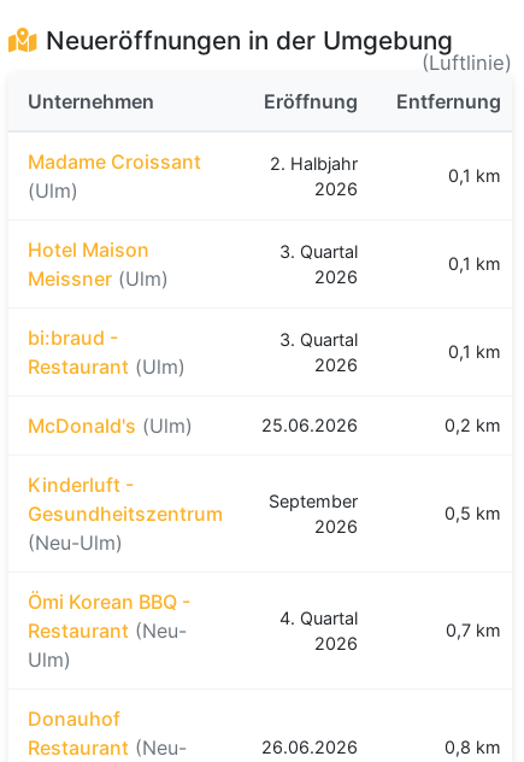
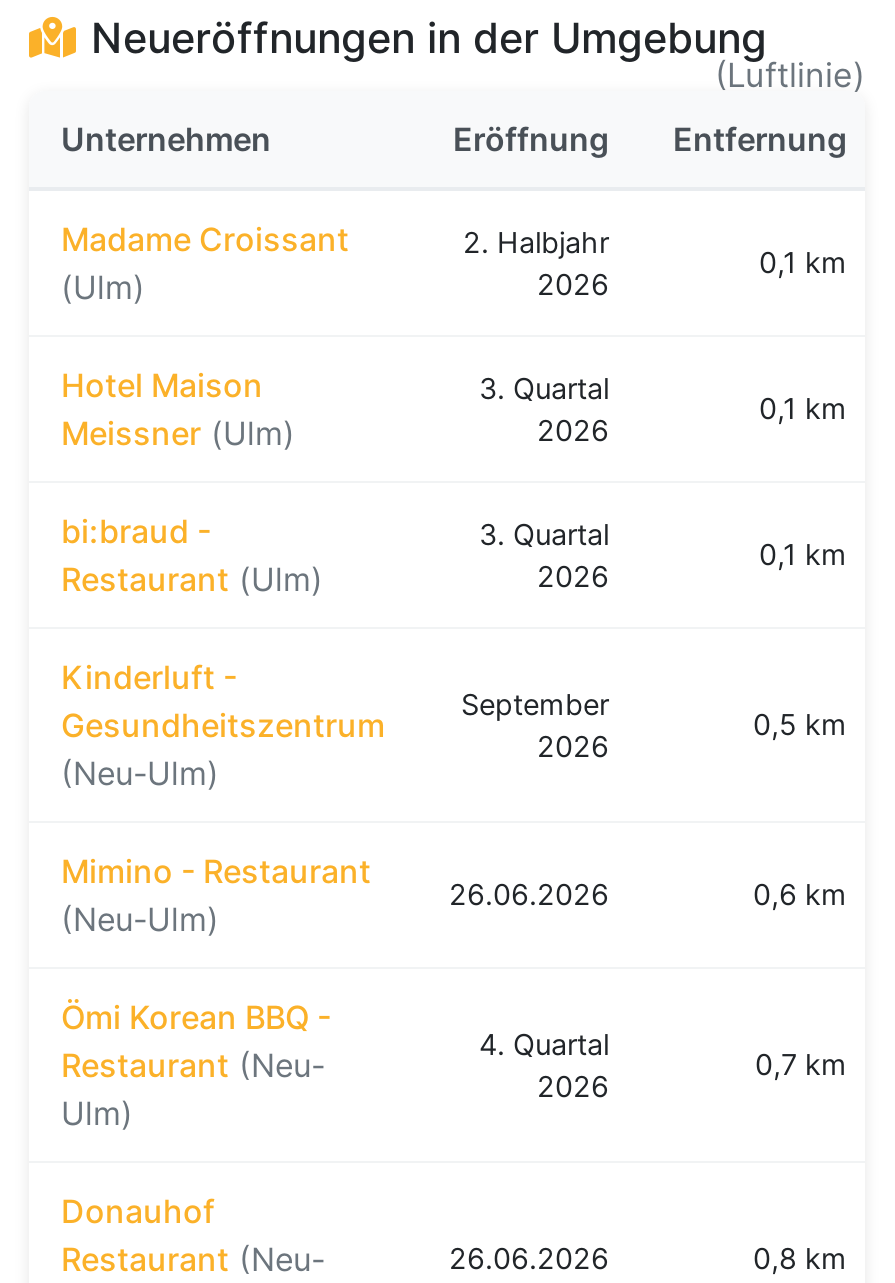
[28,413,501,437] McDonald's (Ulm) | 25.06.2026 | 0,2 km -> none
moved [28,472,501,554] -> [61,657,847,793]: Kinderluft - | Gesundheitszentrum | (Neu-Ulm) | September | 2026 | 0,5 km
none -> [61,851,371,939] Mimino - Restaurant | (Neu-Ulm)
none -> [449,877,847,911] 26.06.2026 | 0,6 km

